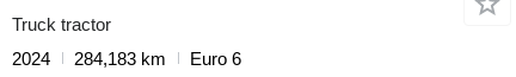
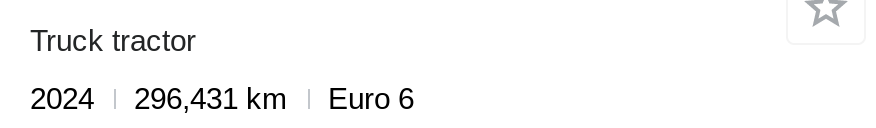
[12,48,241,68] 2024 284,183 km Euro 6 -> [30,81,414,115] 2024 296,431 km Euro 6

